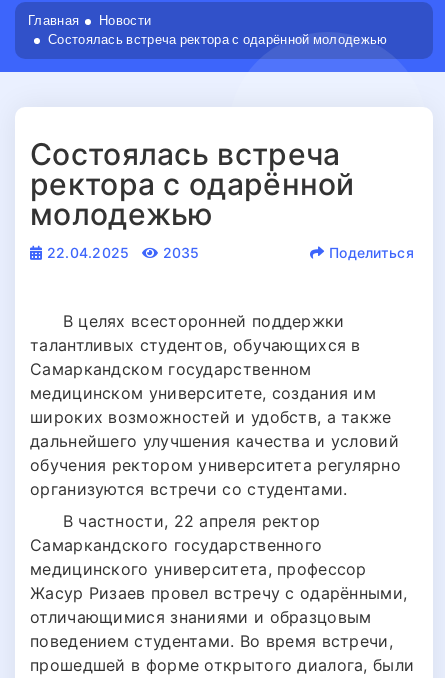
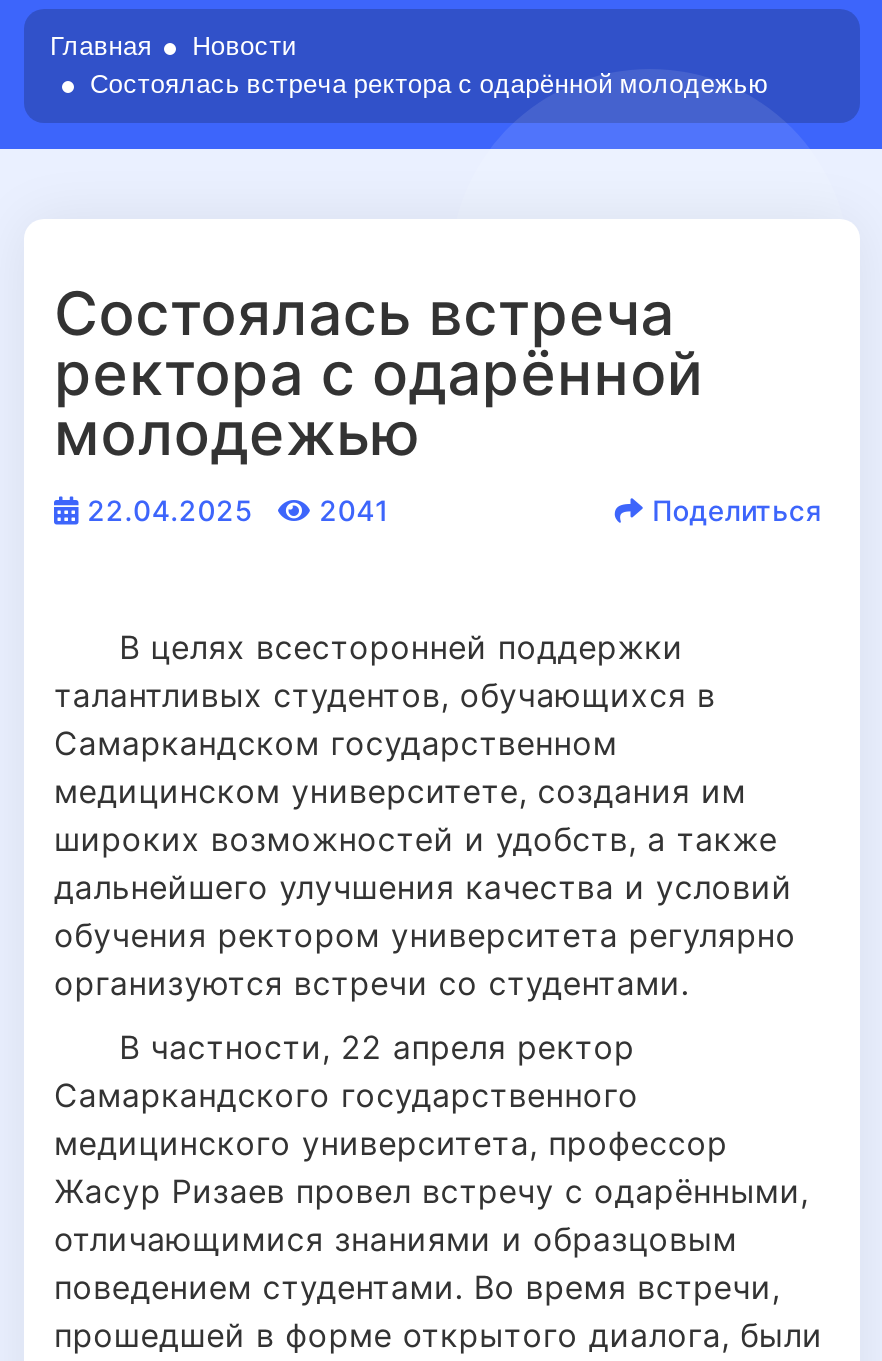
[47,244,200,261] 22.04.2025 2035 -> [87,493,390,527] 22.04.2025 2041

